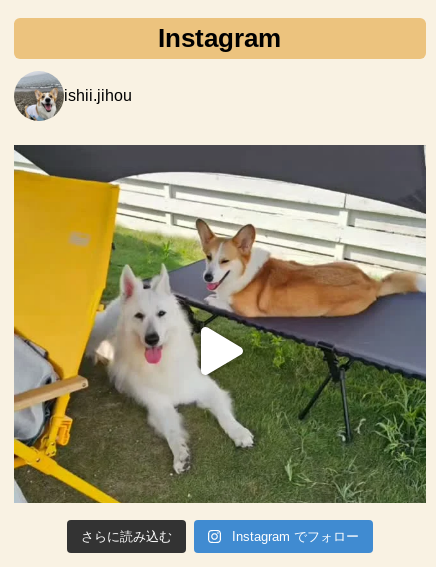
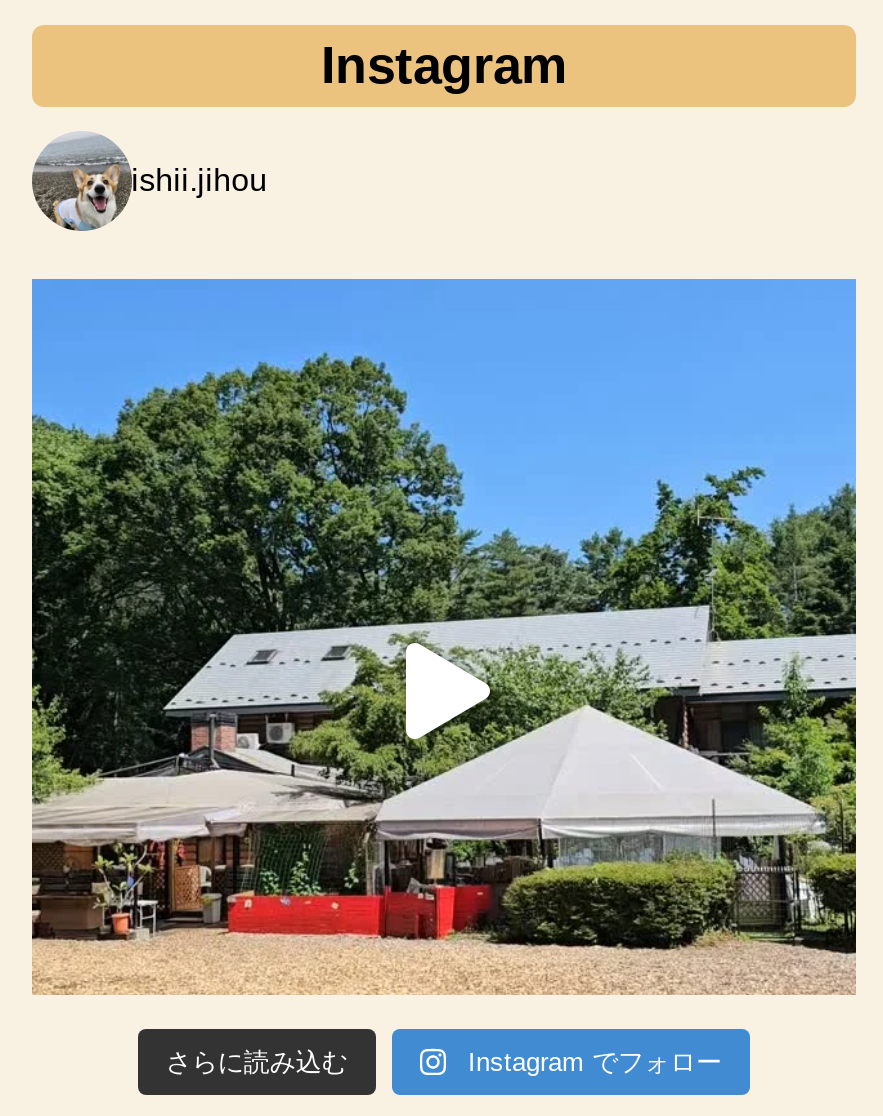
[13,144,427,504] [image] -> [30,277,858,995] [image]

